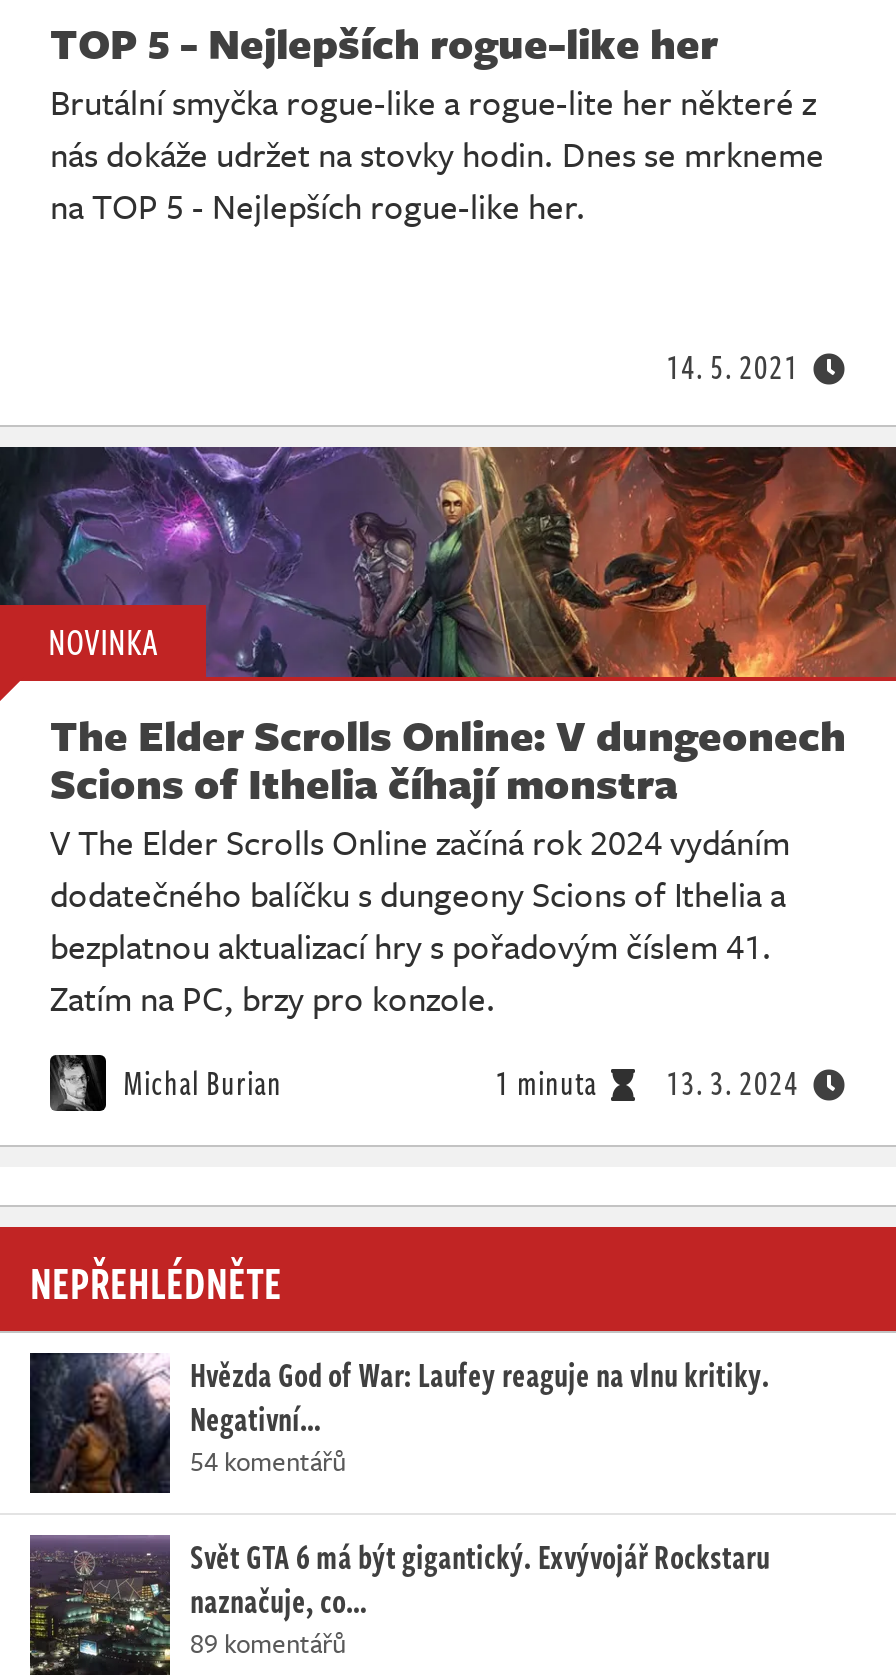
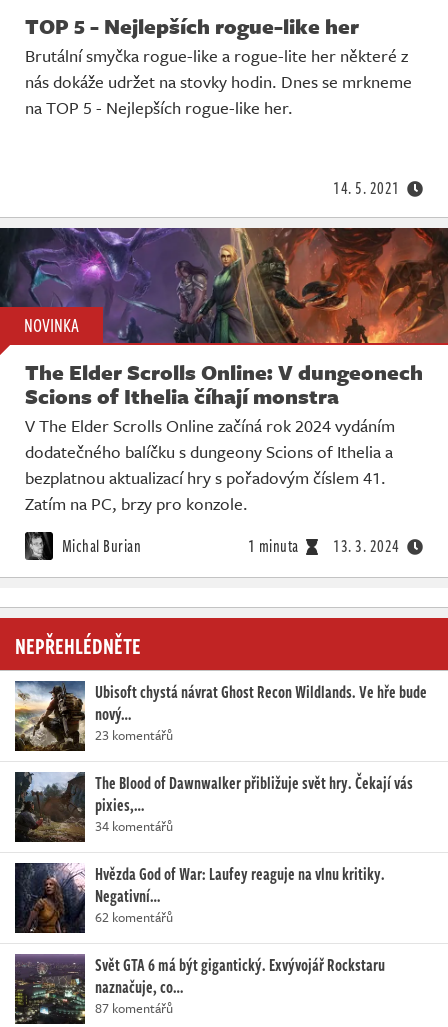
none -> [14,680,427,836] [image] | Ubisoft chystá návrat Ghost Recon Wildlands. Ve hře bude | nový… | 23 komentářů | The Blood of Dawnwalker přibližuje svět hry. Čekají vás | pixies,… | 34 komentářů
none -> [15,772,81,842] [image]
[190,1441,346,1481] 54 komentářů -> [95,907,173,927] 62 komentářů
[190,1623,346,1663] 89 komentářů -> [95,998,173,1018] 87 komentářů

